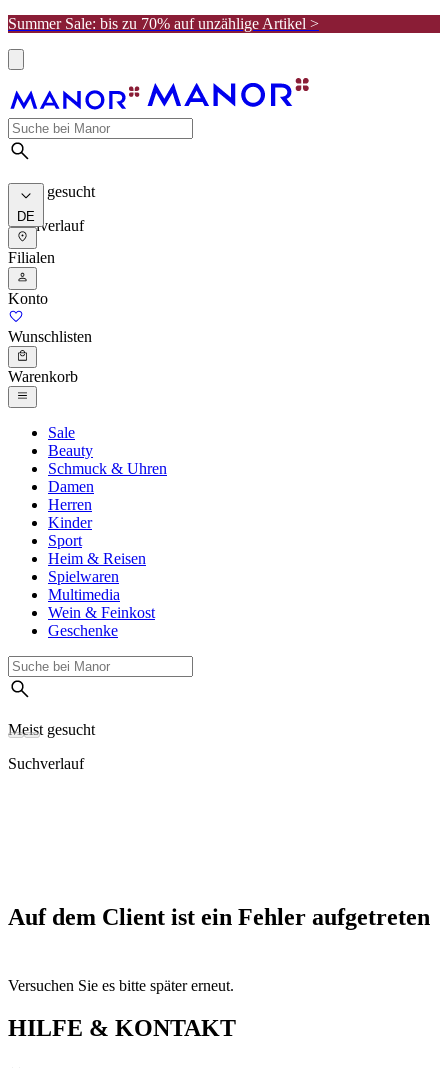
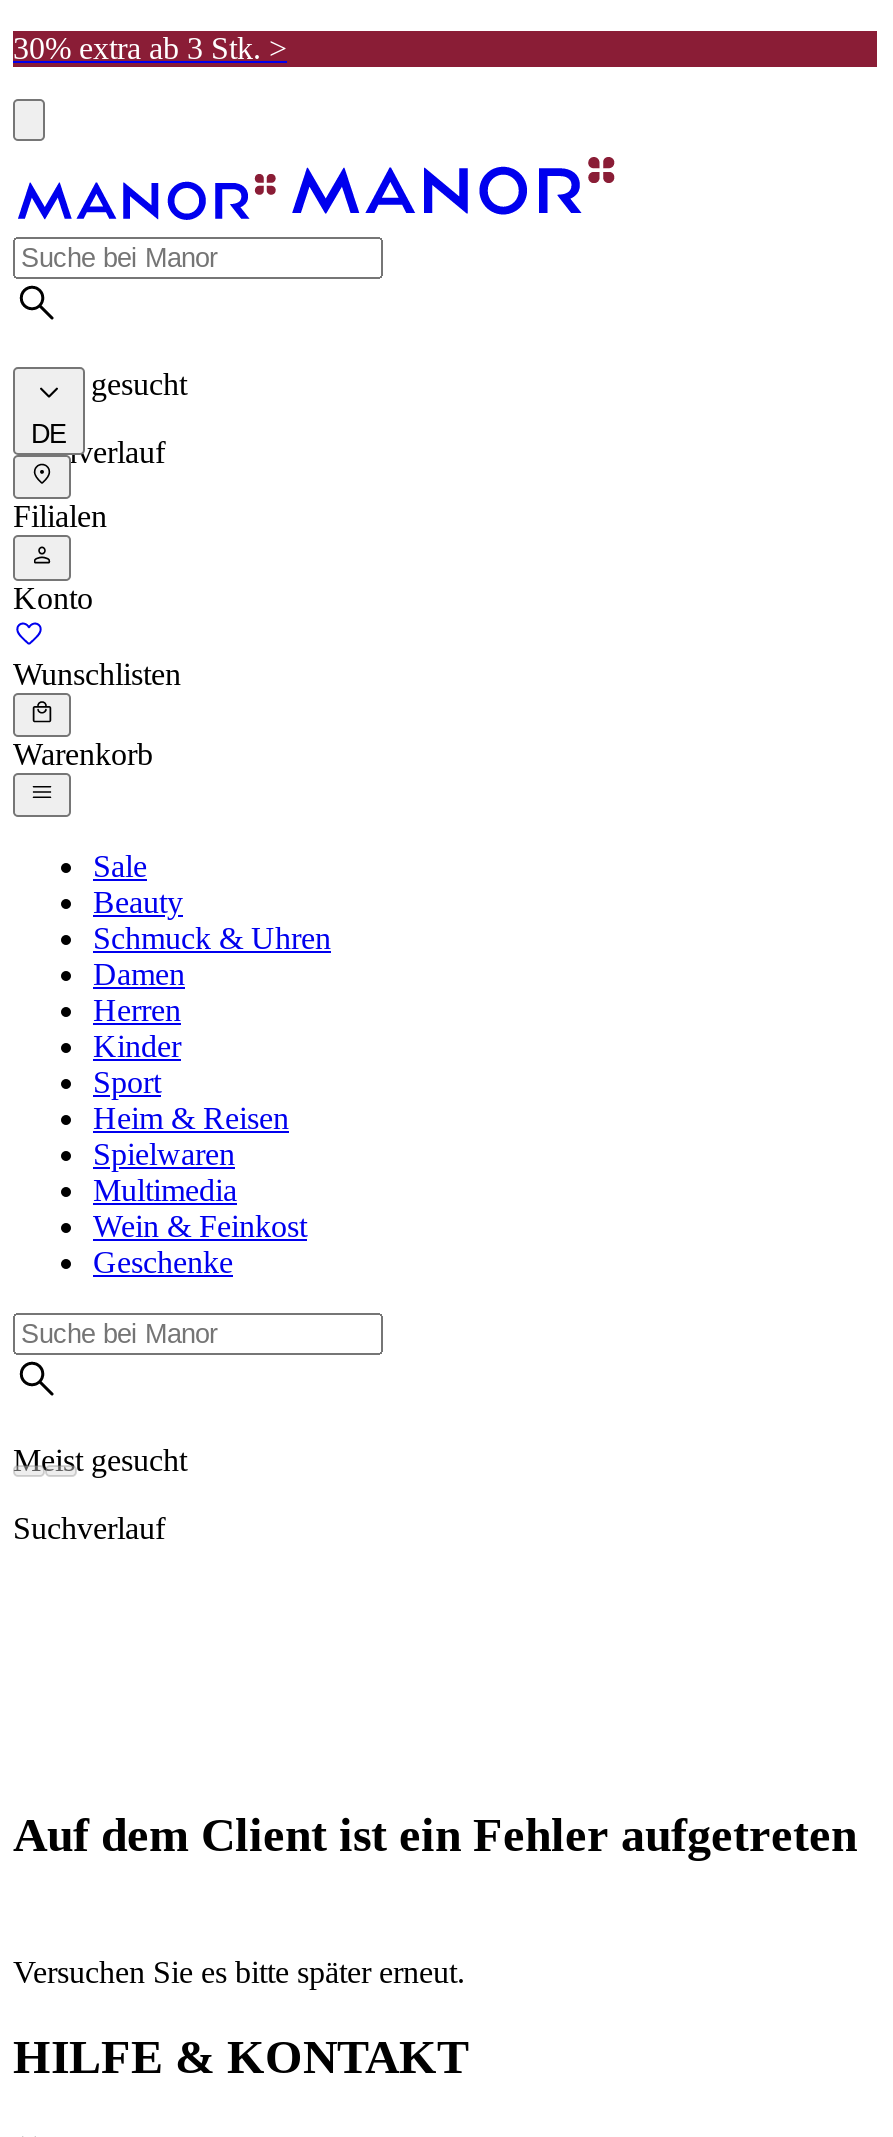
[8,15,319,32] Summer Sale: bis zu 70% auf unzählige Artikel > -> [13,31,287,65] 30% extra ab 3 Stk. >

